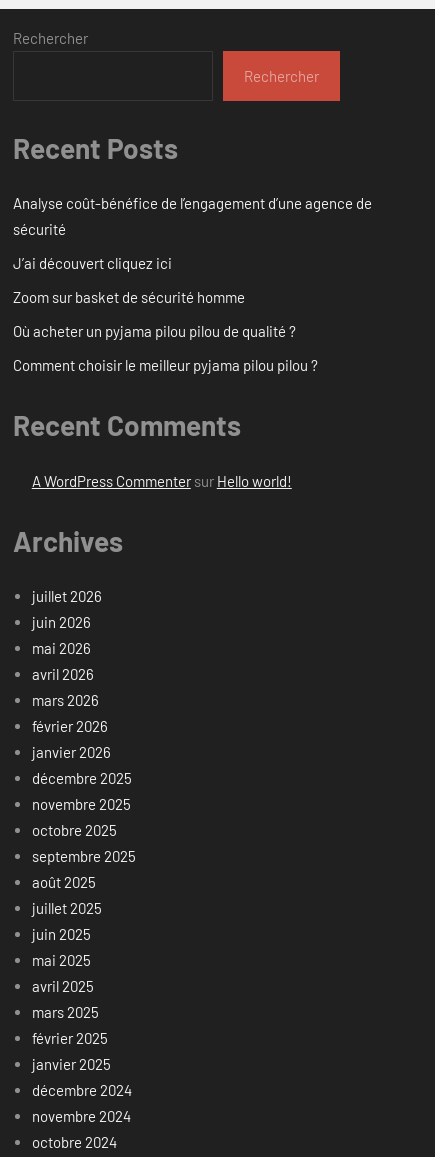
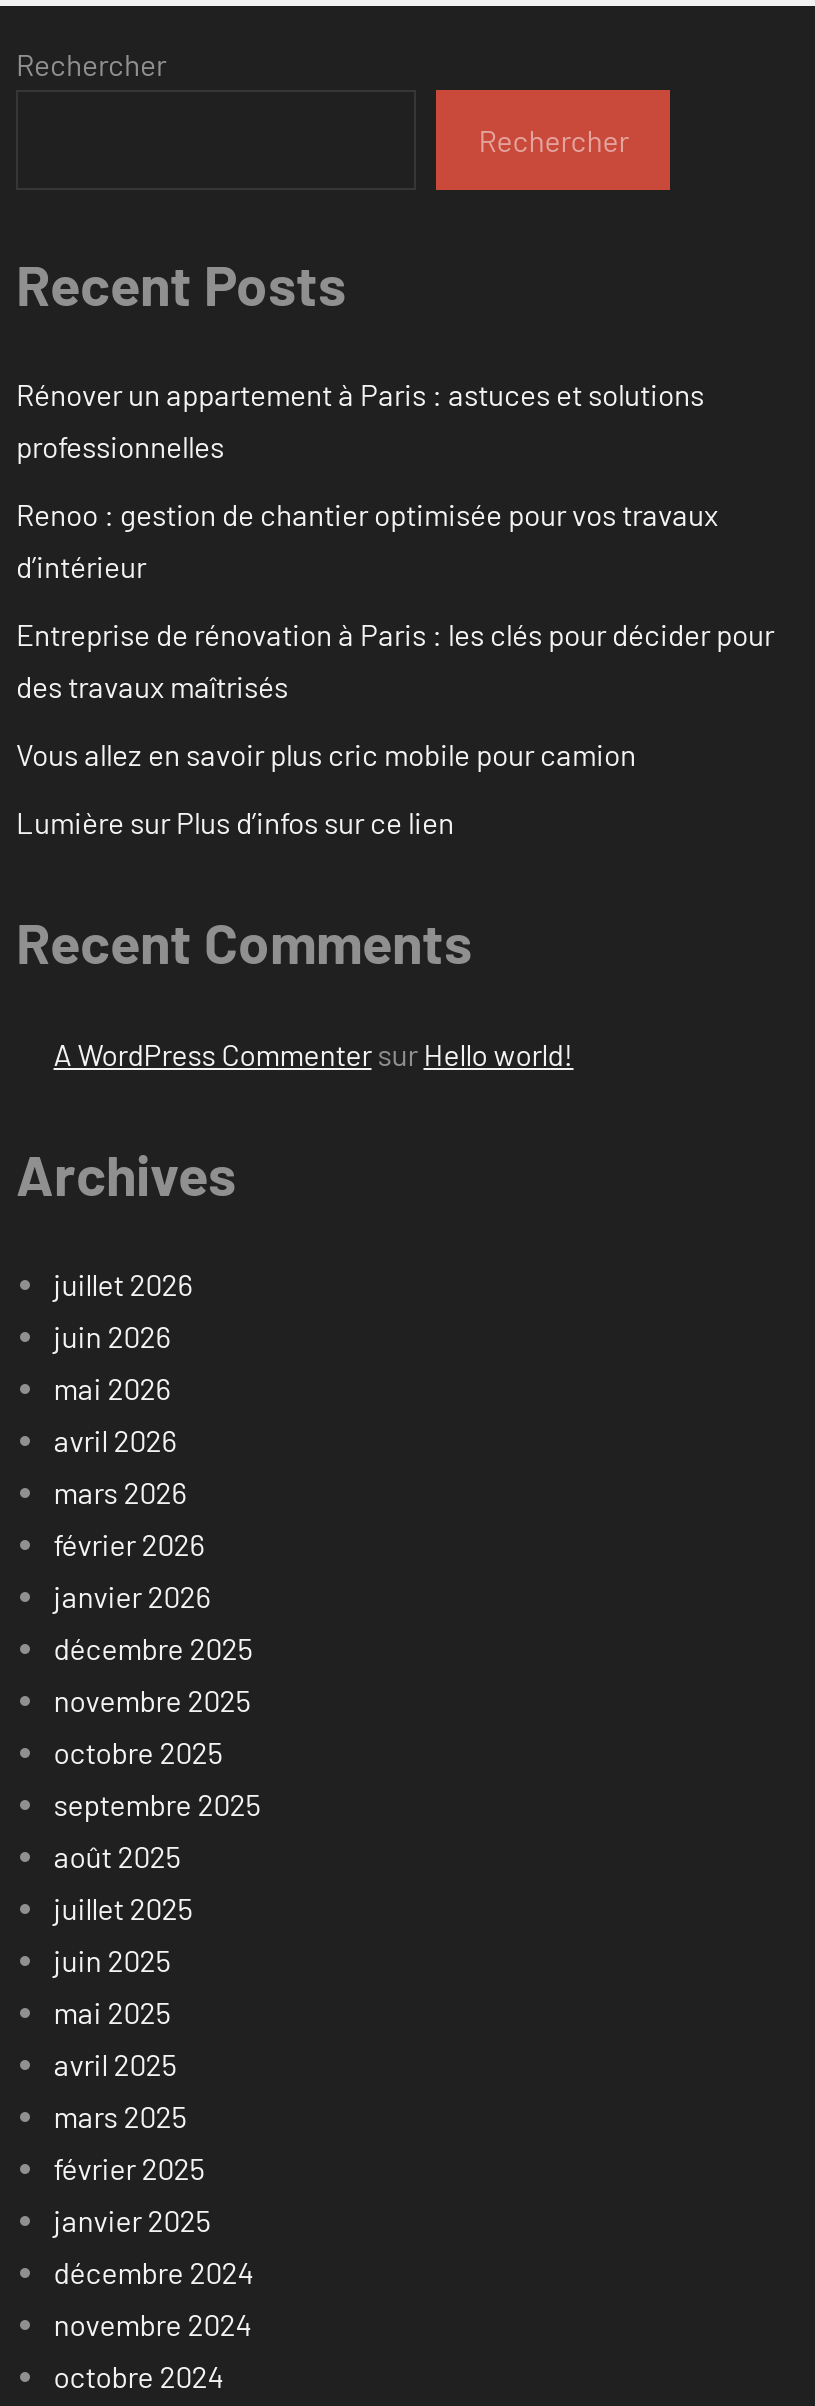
[13,194,372,238] Analyse coût-bénéfice de l’engagement d’une agence de | sécurité -> [16,377,704,465] Rénover un appartement à Paris : astuces et solutions | professionnelles
[13,254,172,272] J’ai découvert cliquez ici -> [16,497,718,585] Renoo : gestion de chantier optimisée pour vos travaux | d’intérieur
[13,288,245,306] Zoom sur basket de sécurité homme -> [16,617,774,705] Entreprise de rénovation à Paris : les clés pour décider pour | des travaux maîtrisés
[13,322,296,340] Où acheter un pyjama pilou pilou de qualité ? -> [16,737,636,773] Vous allez en savoir plus cric mobile pour camion
[13,356,318,374] Comment choisir le meilleur pyjama pilou pilou ? -> [16,805,454,841] Lumière sur Plus d’infos sur ce lien

